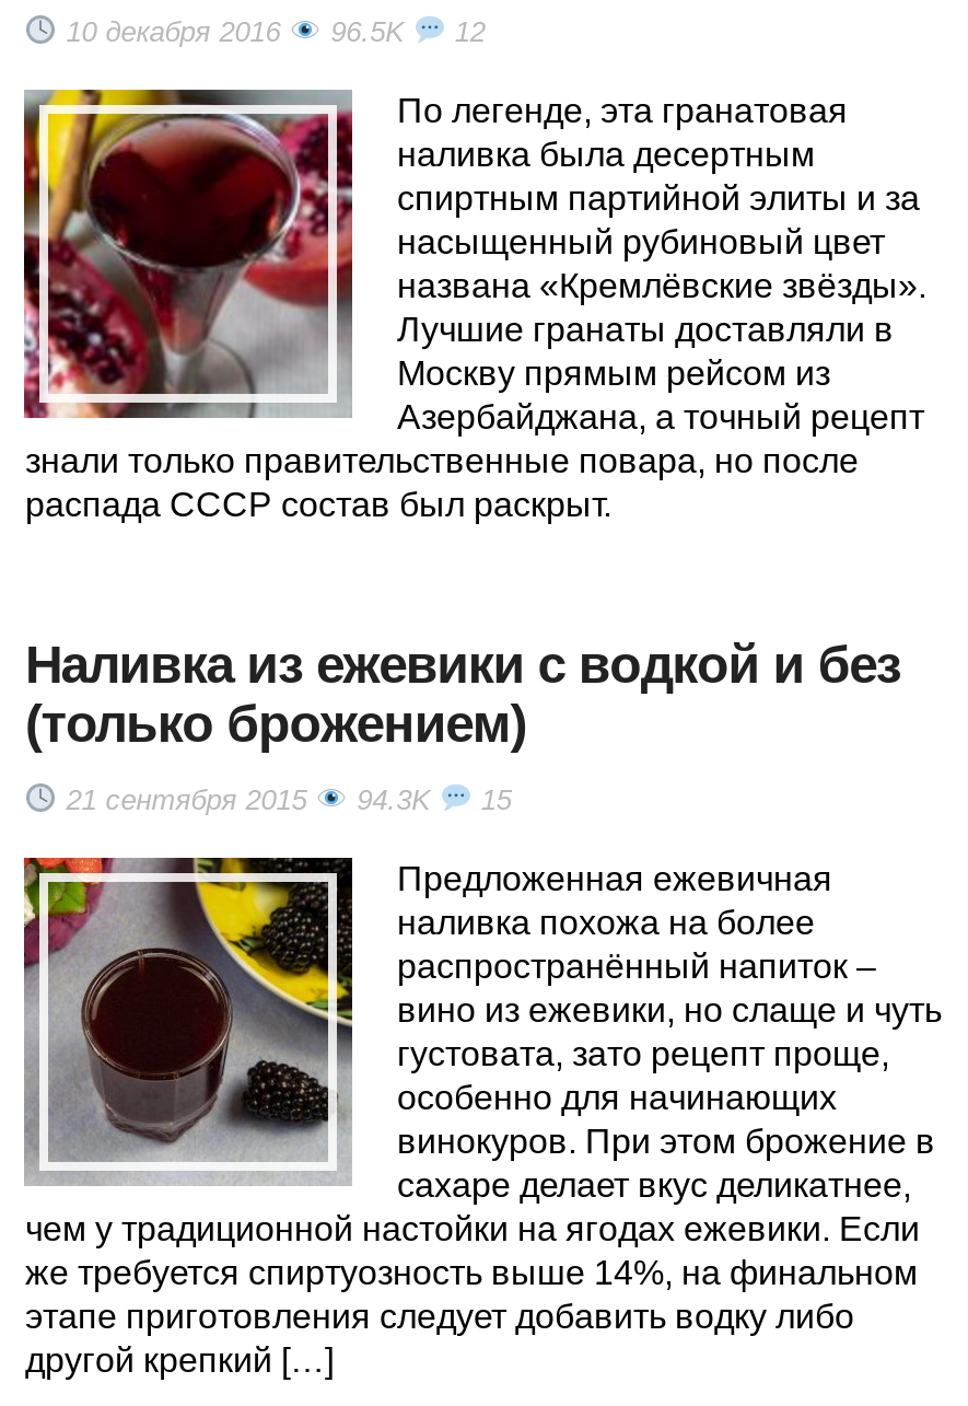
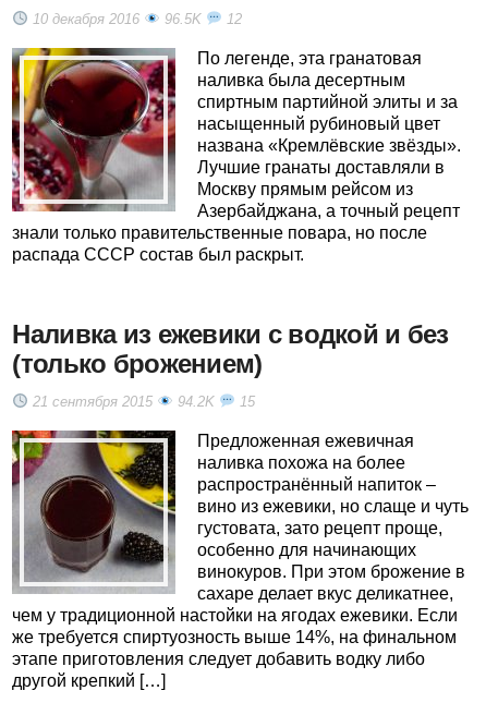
[57,783,512,816] 21 сентября 2015 94.3K 15 -> [29,393,255,410] 21 сентября 2015 94.2K 15

